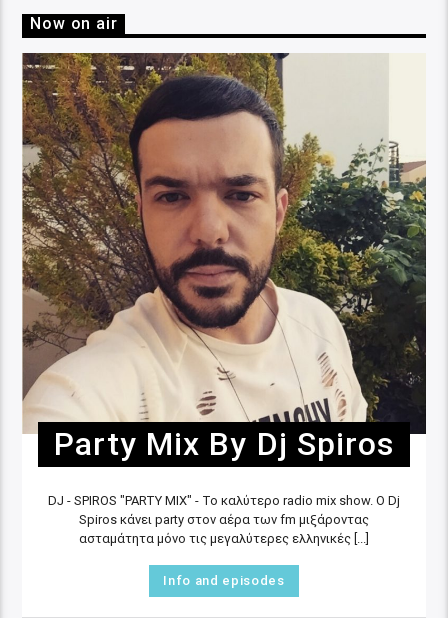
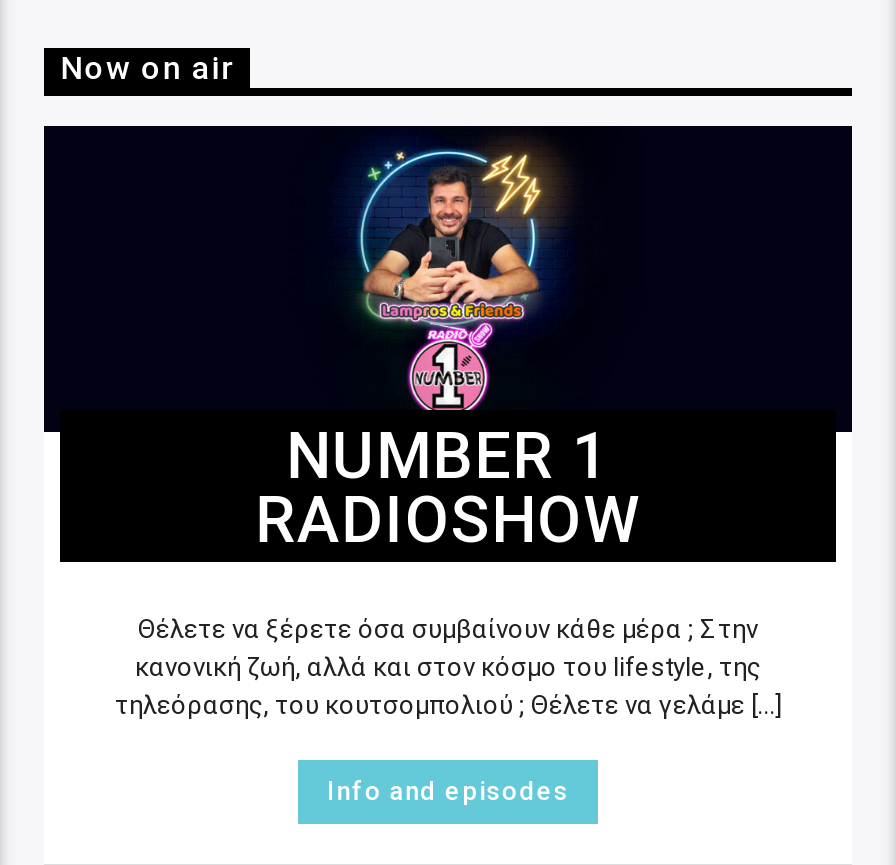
[21,52,427,468] [image] | Party Mix By Dj Spiros -> [42,124,852,566] [image] | NUMBER 1 | RADIOSHOW
[48,493,400,546] DJ - SPIROS "PARTY MIX" - Το καλύτερο radio mix show. O Dj | Spiros κάνει party στον αέρα των fm μιξάροντας | ασταμάτητα μόνο τις μεγαλύτερες ελληνικές [...] -> [115,615,781,721] Θέλετε να ξέρετε όσα συμβαίνουν κάθε μέρα ; Στην | κανονική ζωή, αλλά και στον κόσμο του lifestyle, της | τηλεόρασης, του κουτσομπολιού ; Θέλετε να γελάμε [...]

